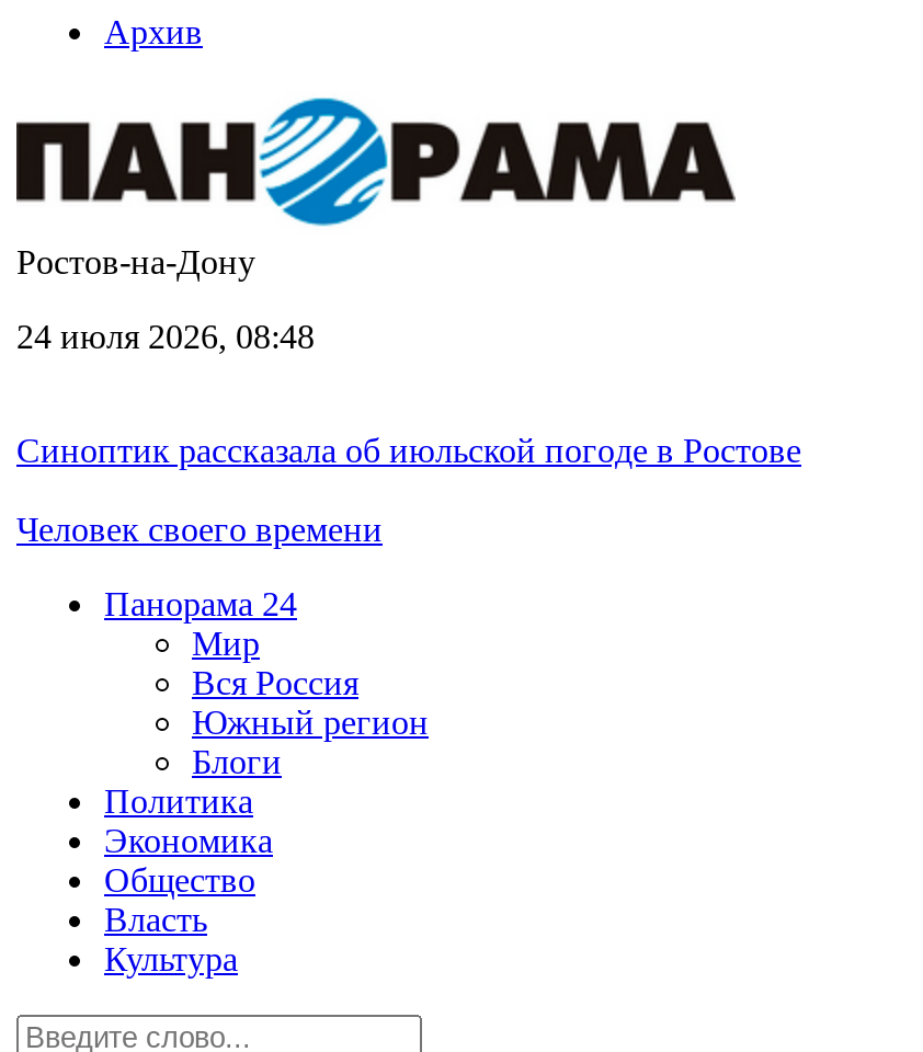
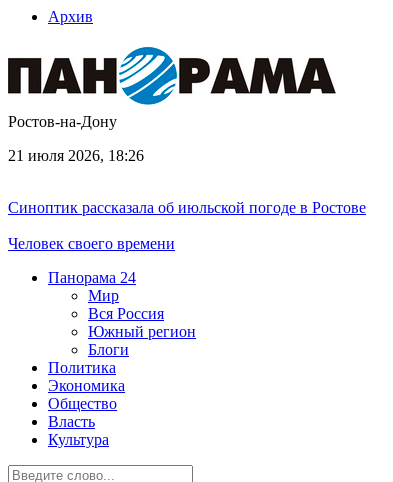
[16,318,315,356] 24 июля 2026, 08:48 -> [8,147,144,164] 21 июля 2026, 18:26

